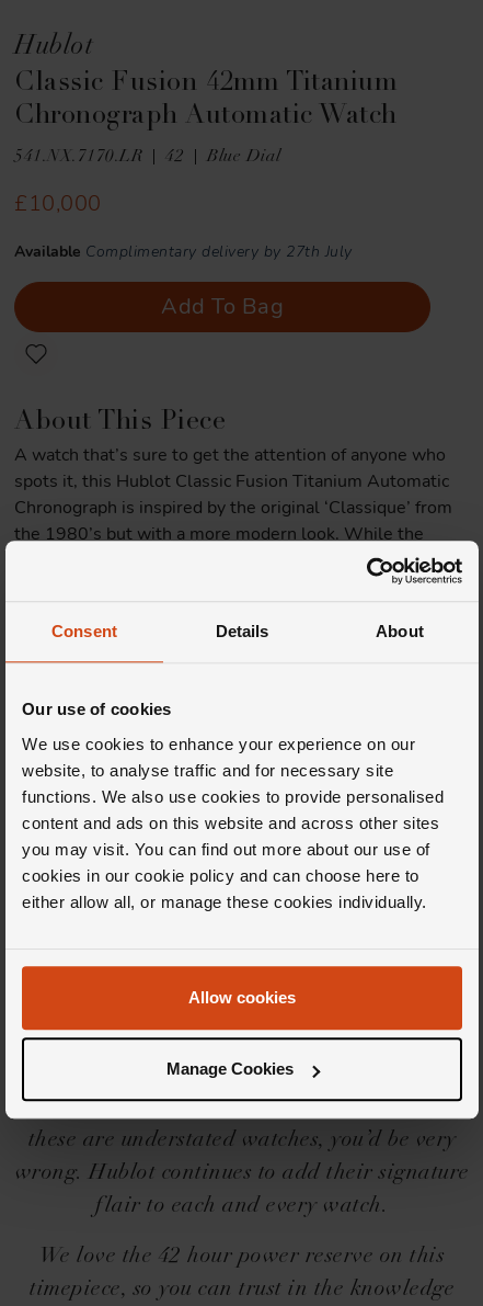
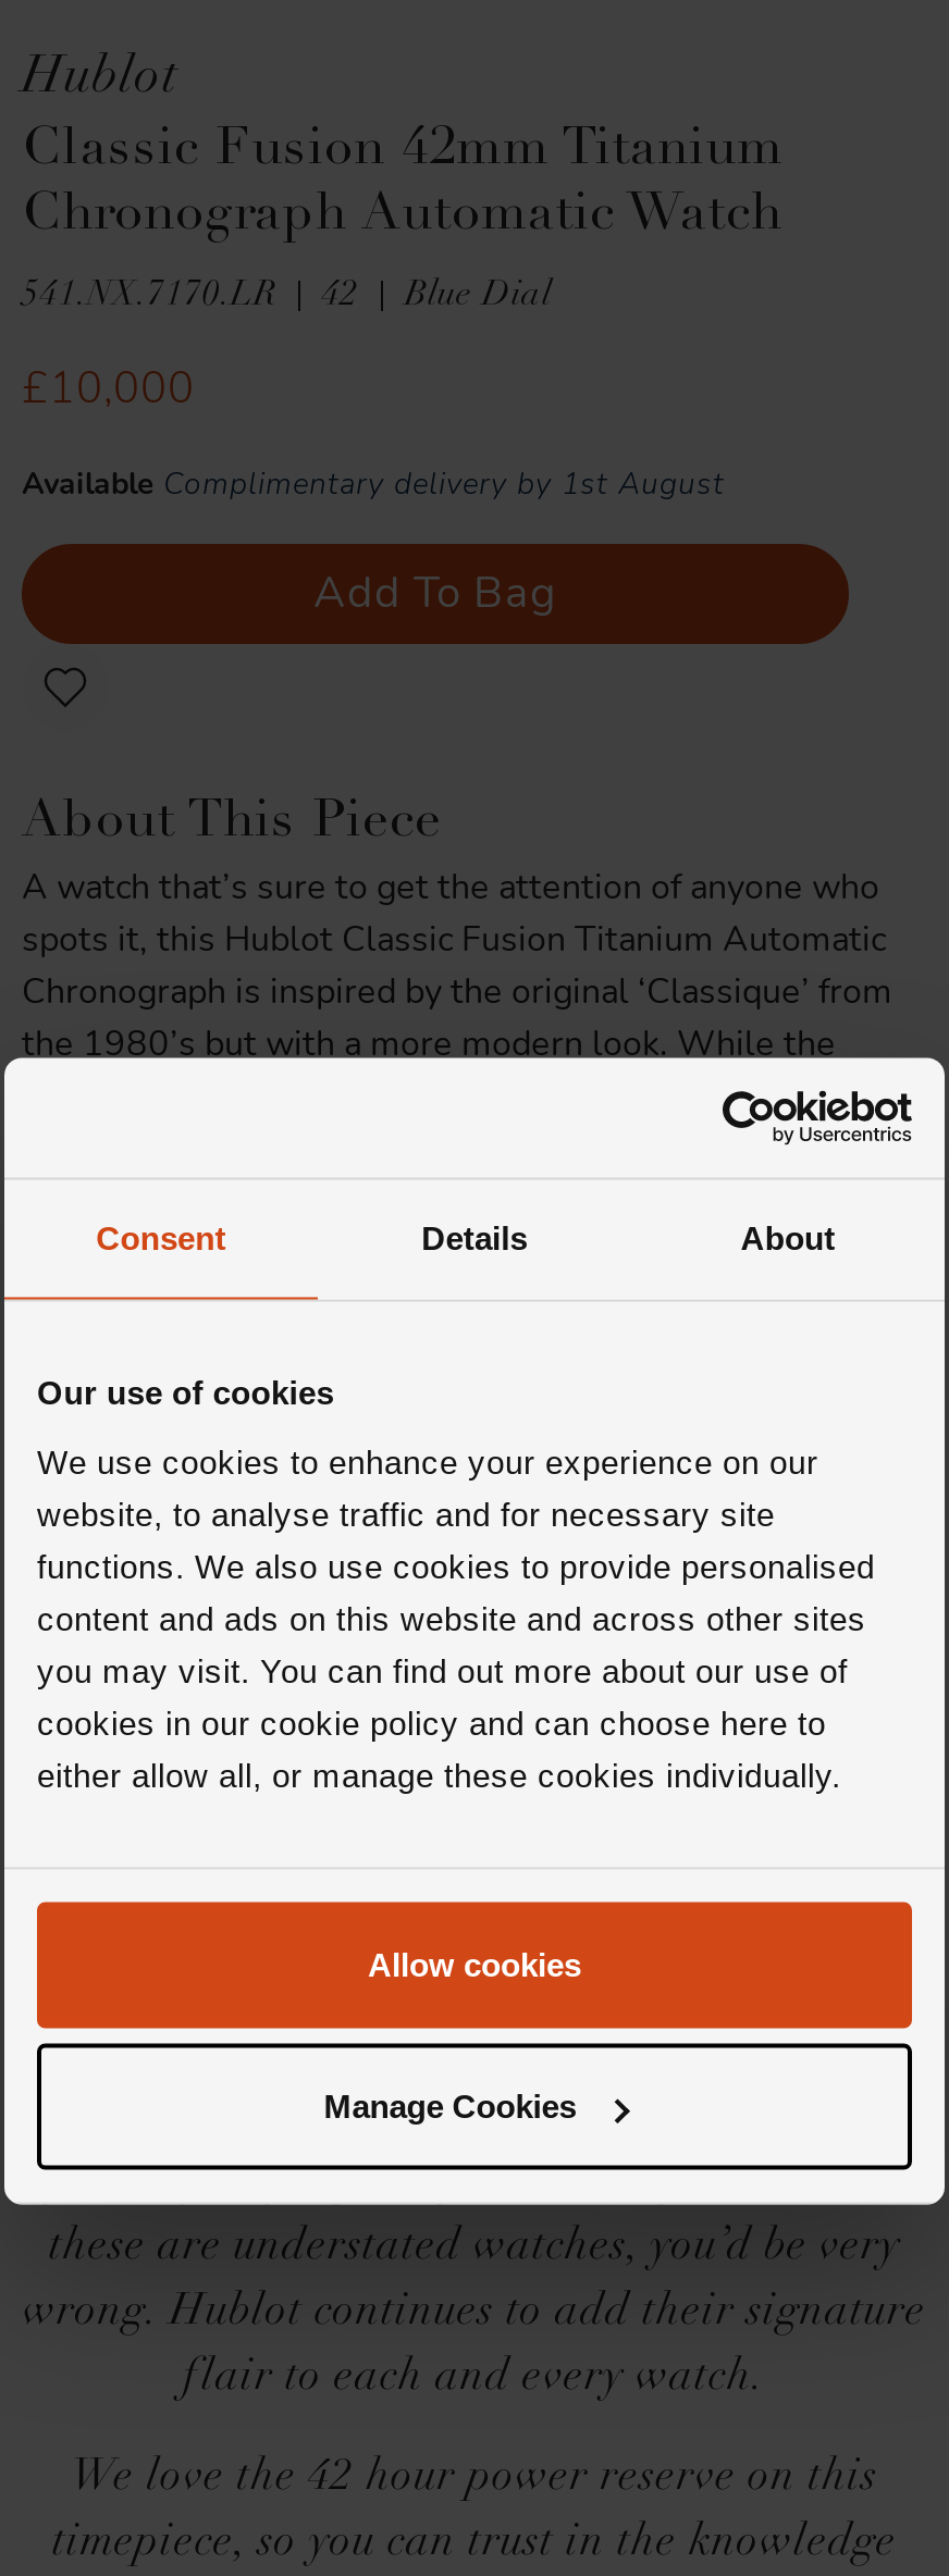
[14,241,352,262] Available Complimentary delivery by 27th July -> [22,463,725,505] Available Complimentary delivery by 1st August

